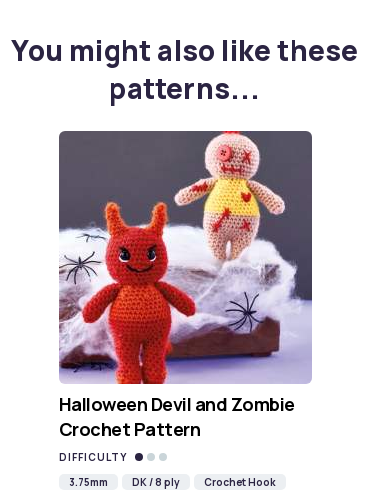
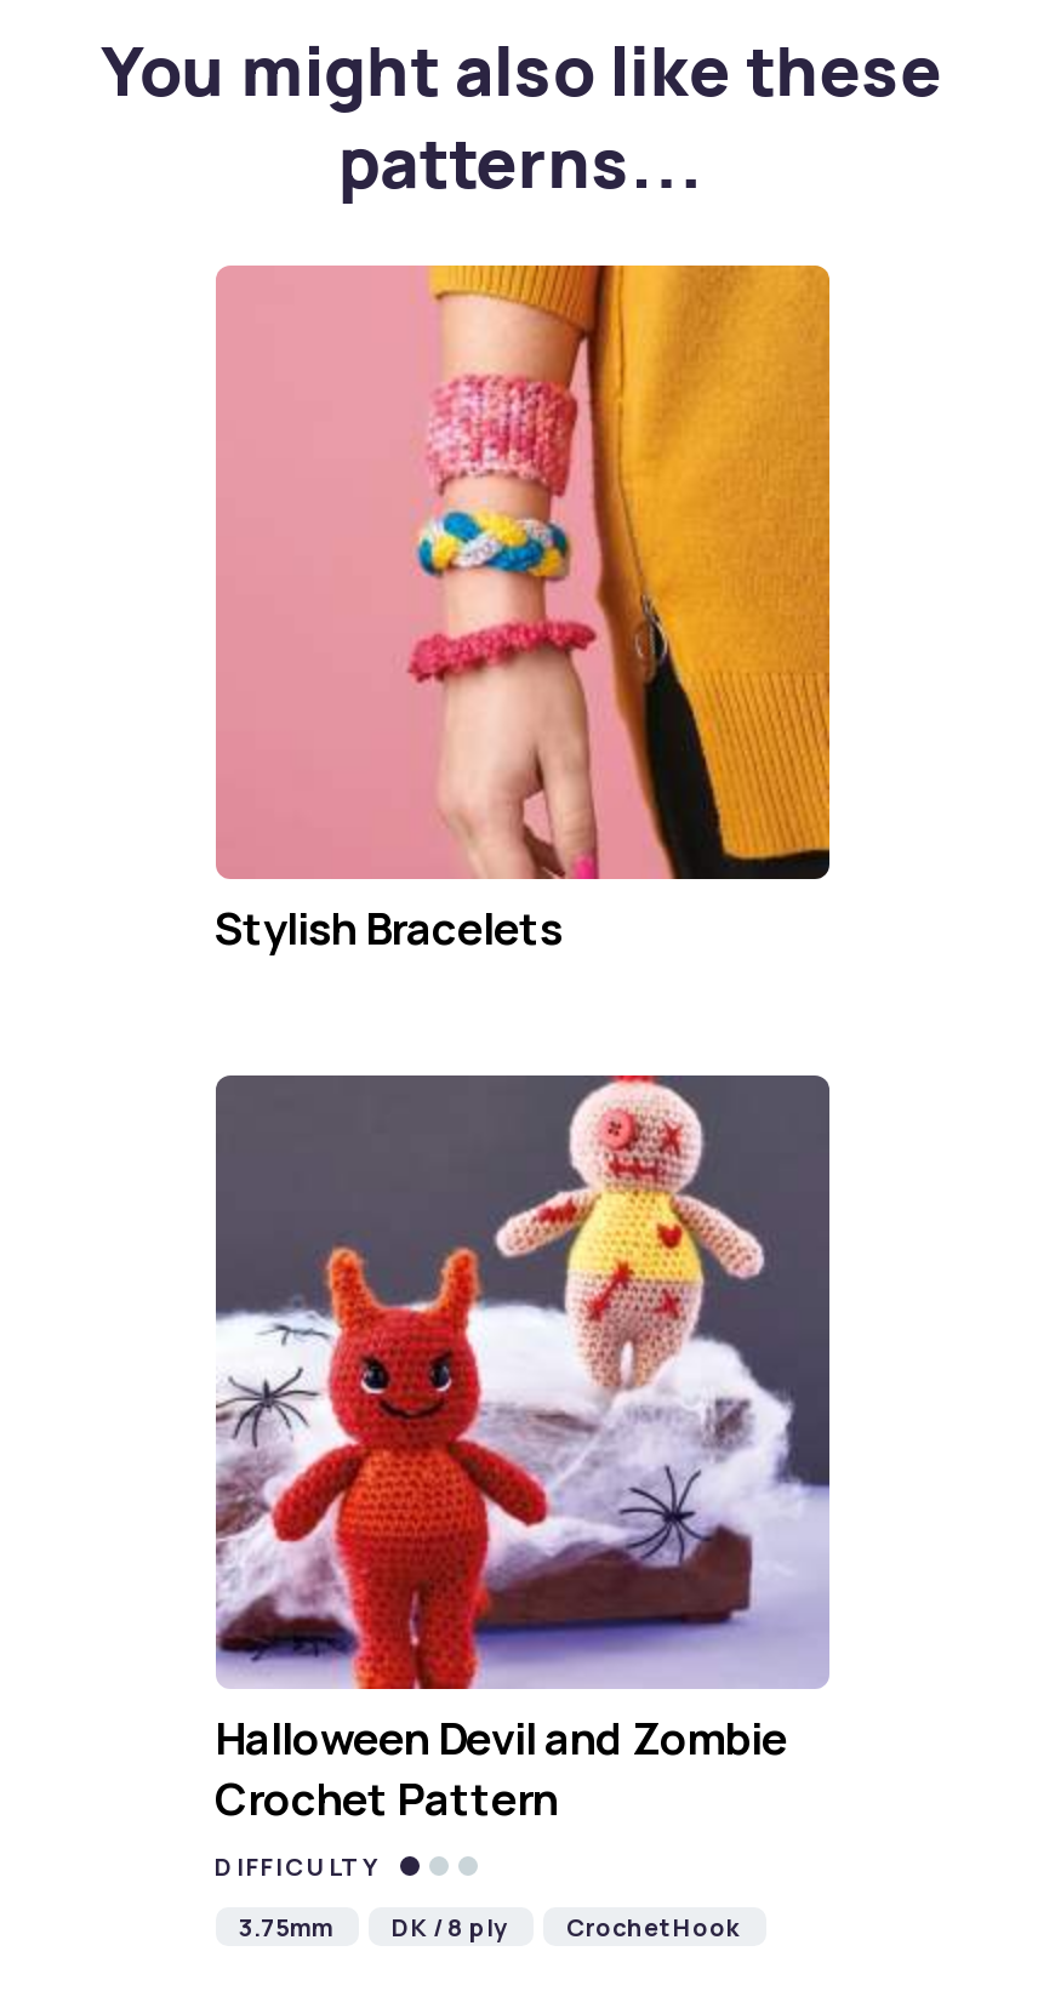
none -> [213,263,832,957] [image] | Stylish Bracelets

